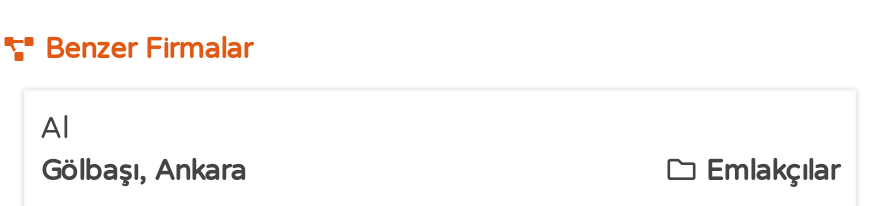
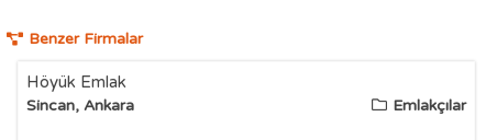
[40,110,246,188] Al | Gölbaşı, Ankara -> [27,72,134,115] Höyük Emlak | Sincan, Ankara

